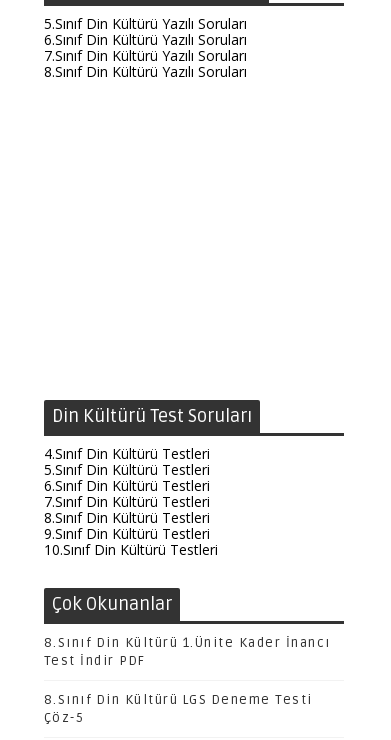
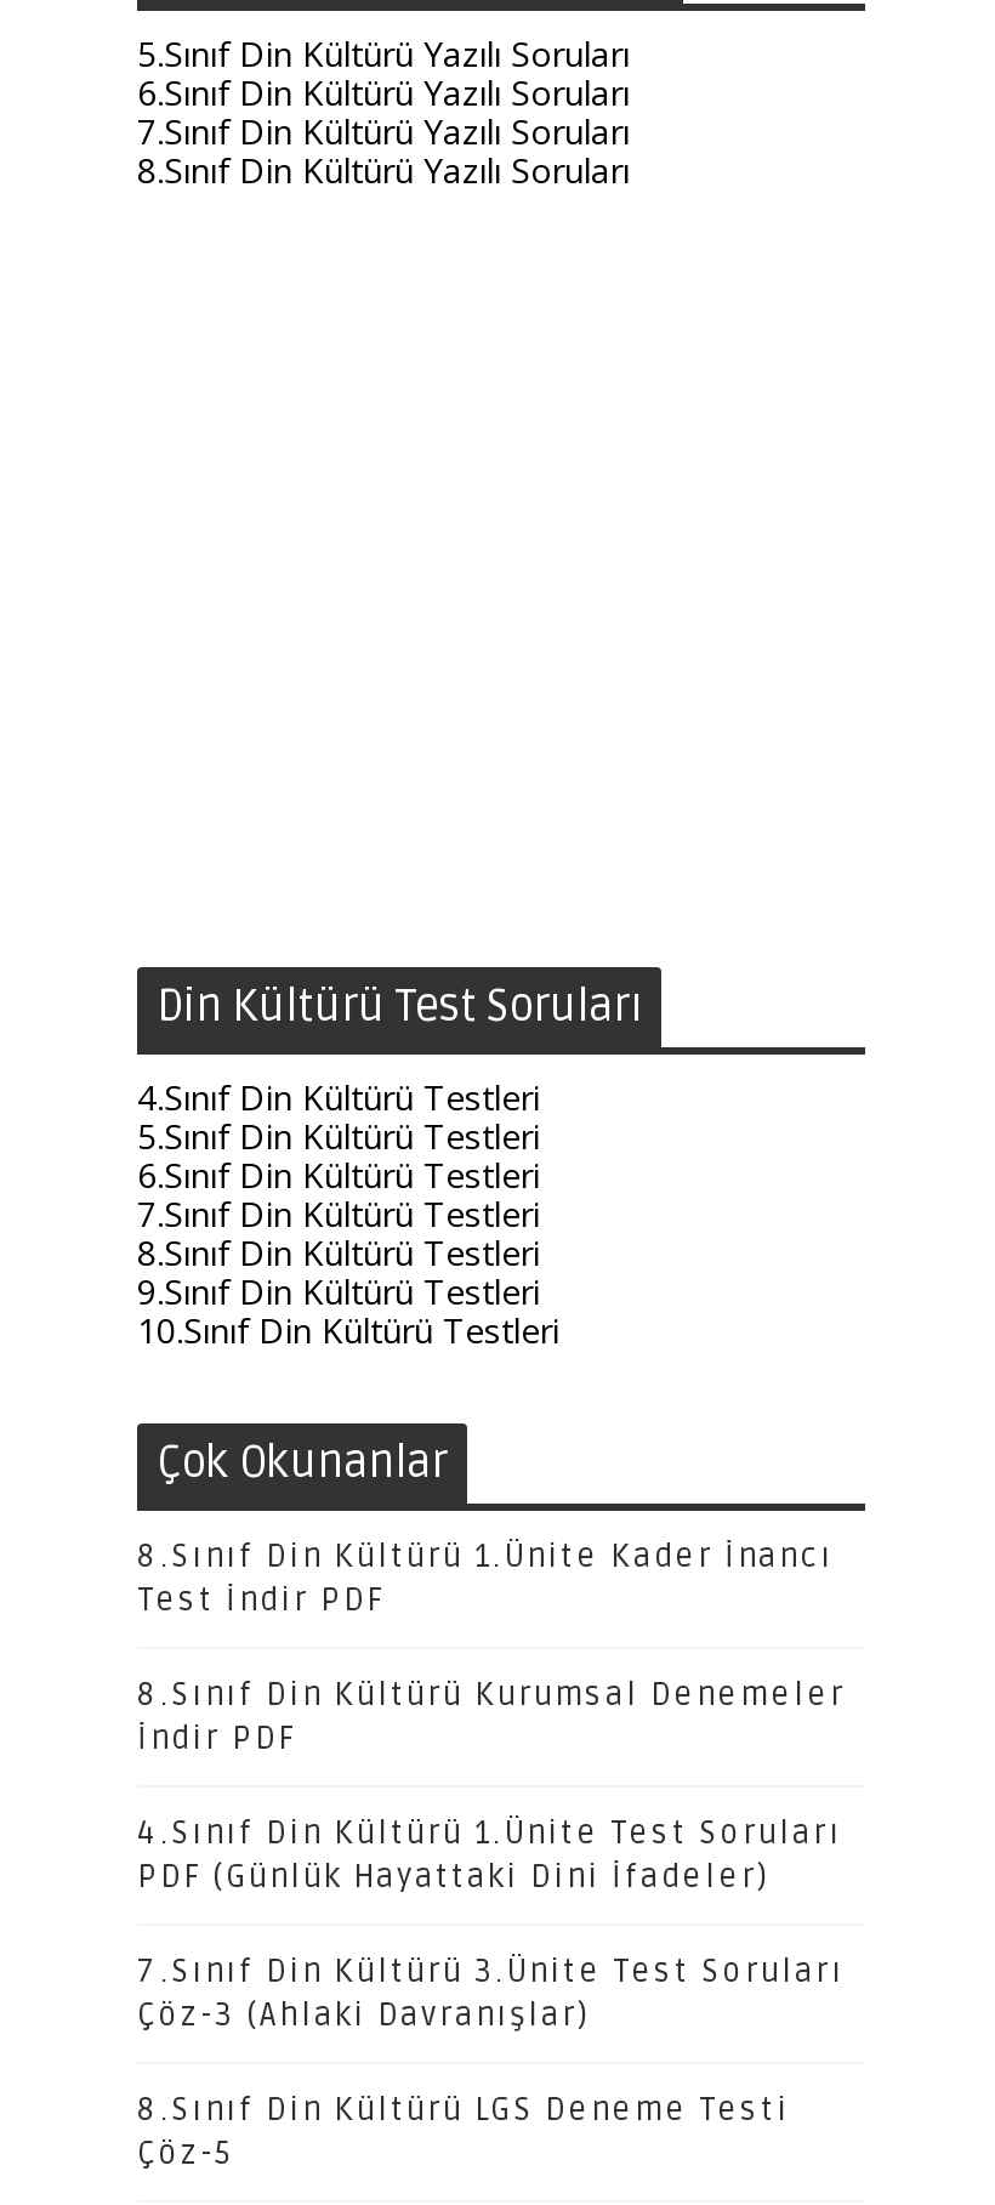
none -> [137,1675,846,2035] 8.Sınıf Din Kültürü Kurumsal Denemeler | İndir PDF | 4.Sınıf Din Kültürü 1.Ünite Test Soruları | PDF (Günlük Hayattaki Dini İfadeler) | 7.Sınıf Din Kültürü 3.Ünite Test Soruları | Çöz-3 (Ahlaki Davranışlar)

